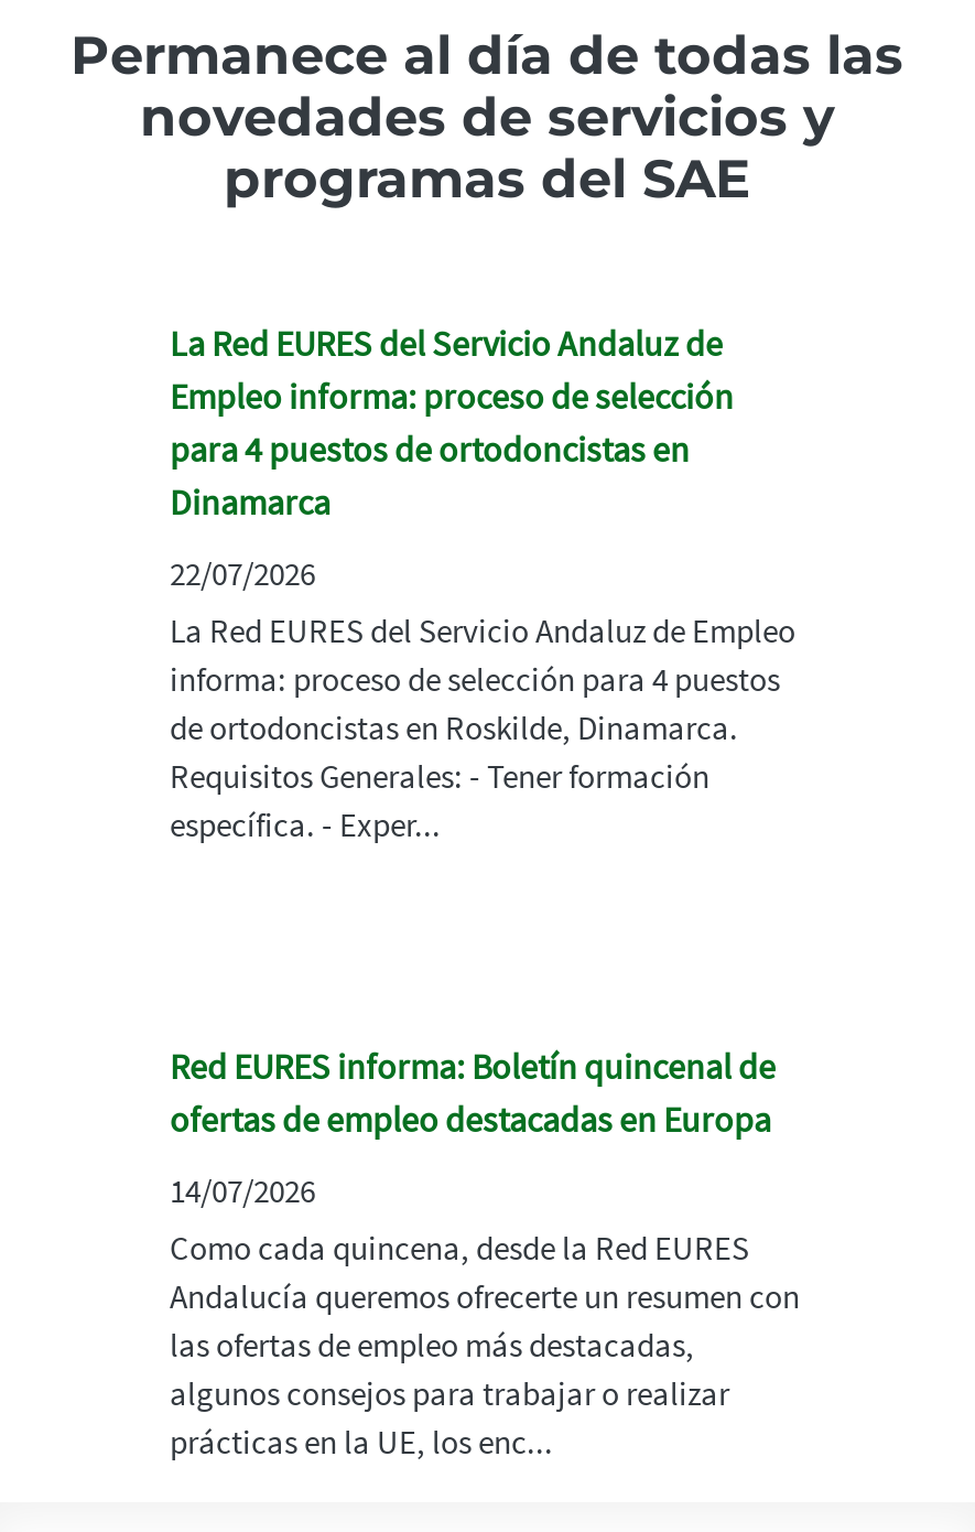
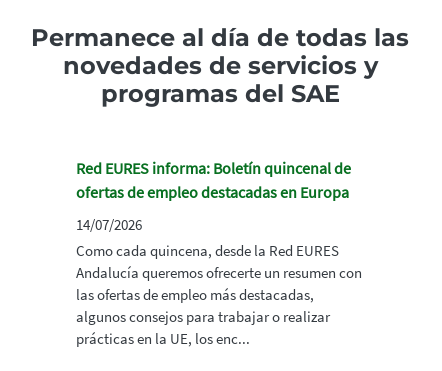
[170,321,795,845] La Red EURES del Servicio Andaluz de | Empleo informa: proceso de selección | para 4 puestos de ortodoncistas en | Dinamarca | 22/07/2026 | La Red EURES del Servicio Andaluz de Empleo | informa: proceso de selección para 4 puestos | de ortodoncistas en Roskilde, Dinamarca. | Requisitos Generales: - Tener formación | específica. - Exper... -> none

